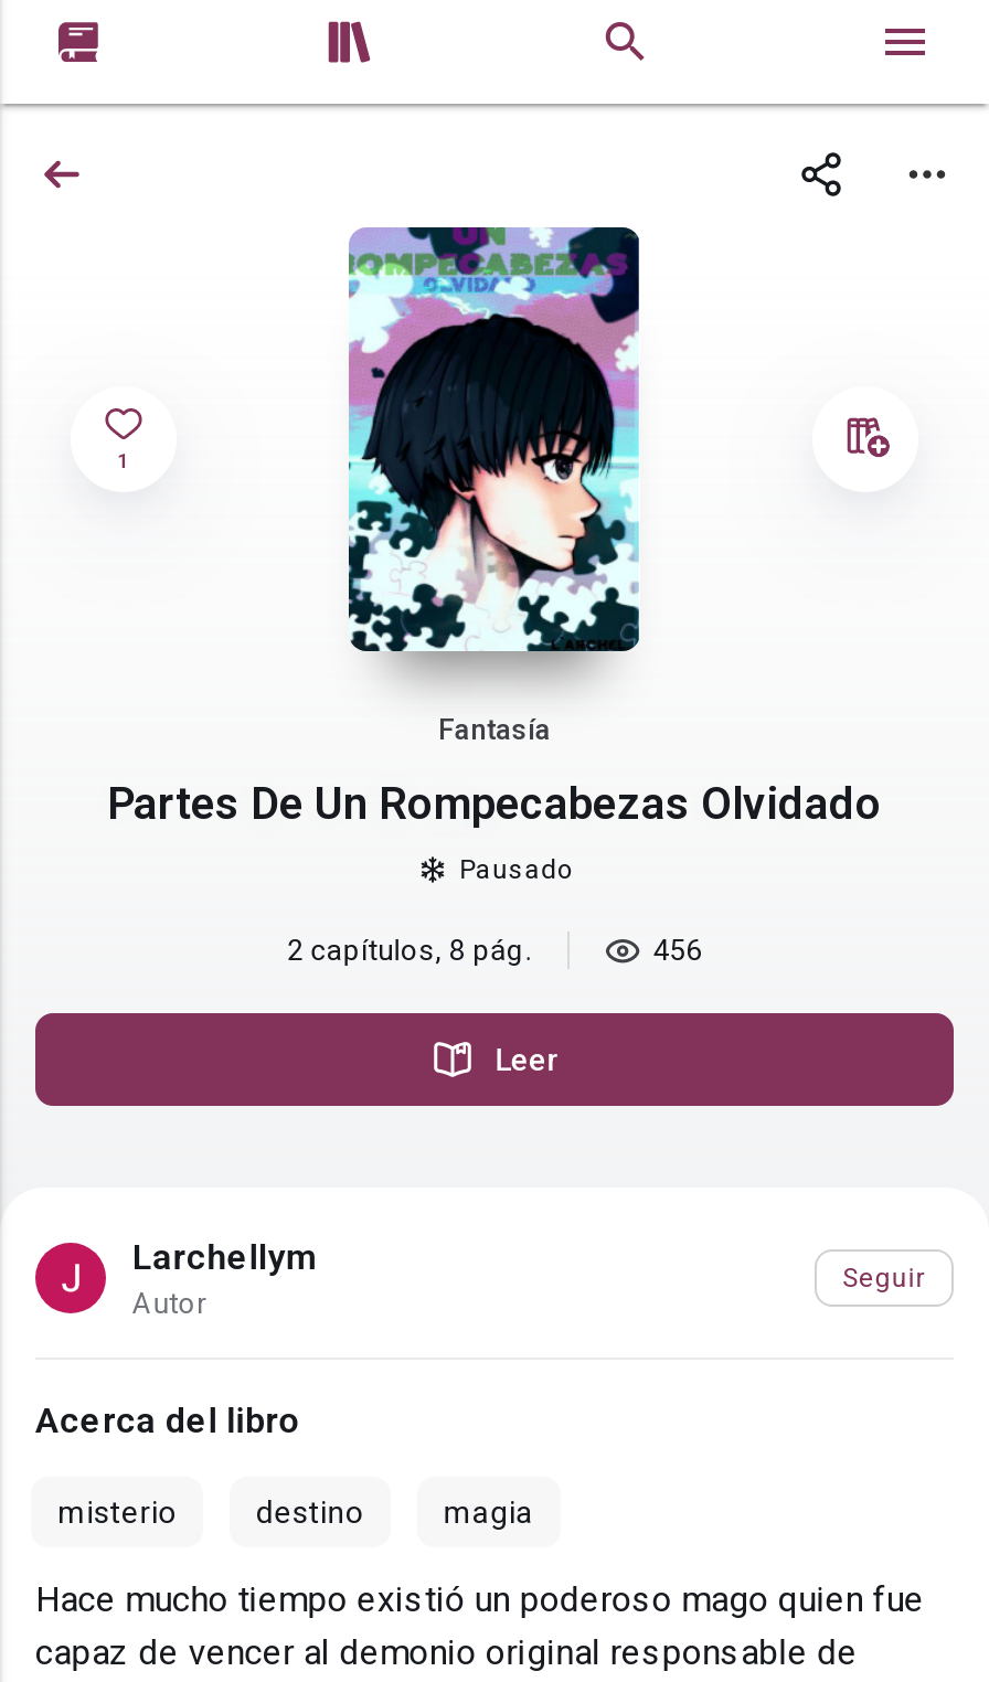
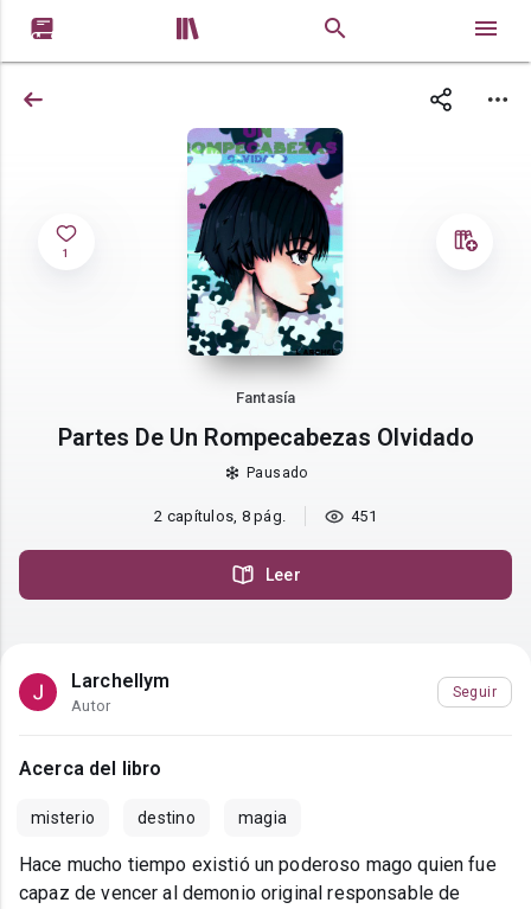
[653,934,702,967] 456 -> [351,507,377,525] 451

